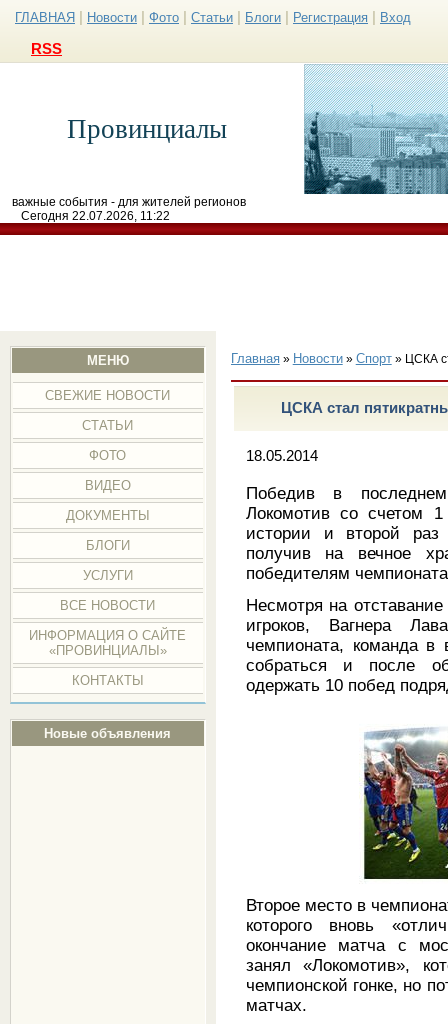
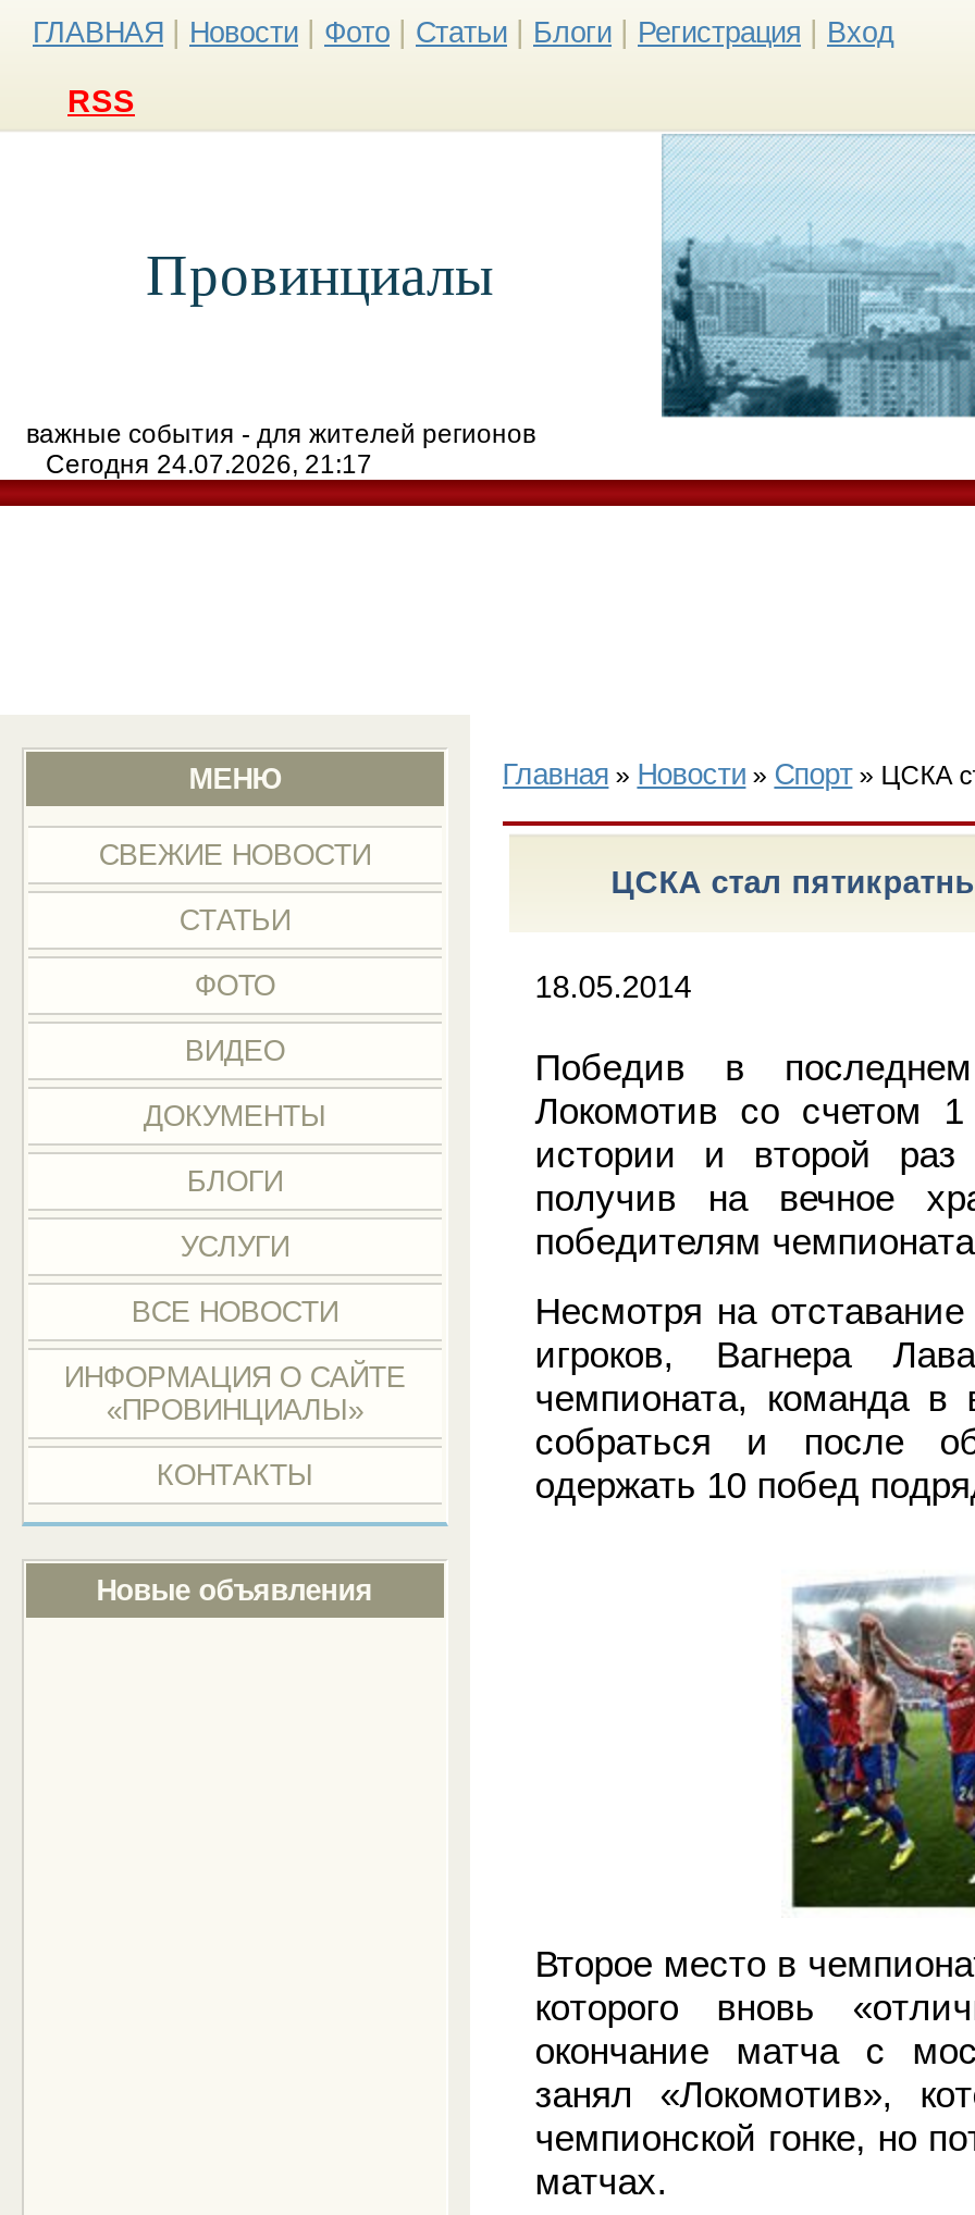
[0,209,170,223] Сегодня 22.07.2026, 11:22 -> [0,449,372,480] Сегодня 24.07.2026, 21:17

